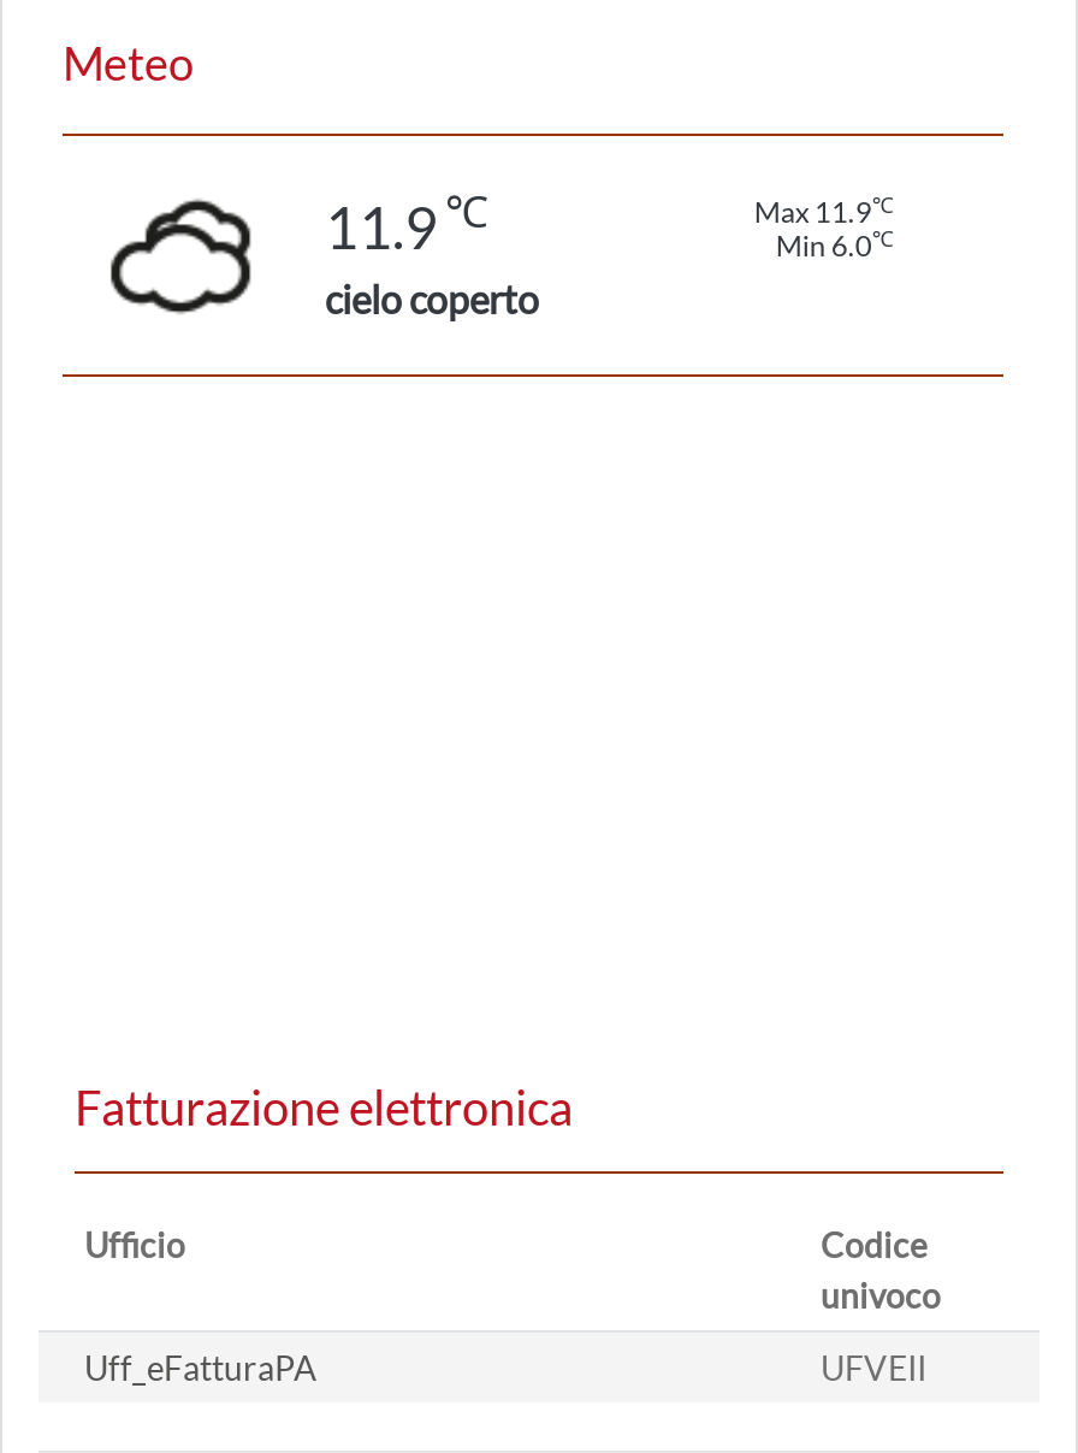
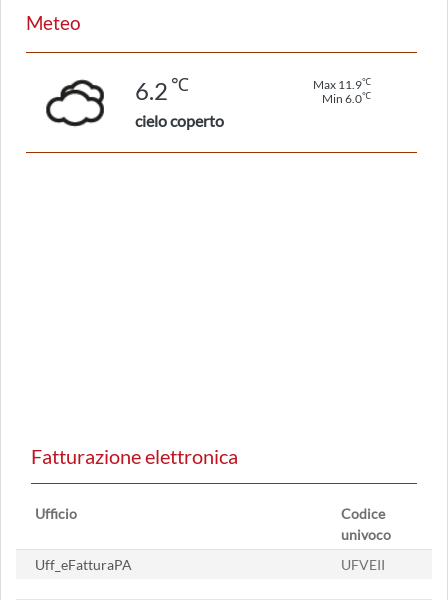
[325,184,488,261] 11.9℃ -> [135,73,189,105] 6.2℃

